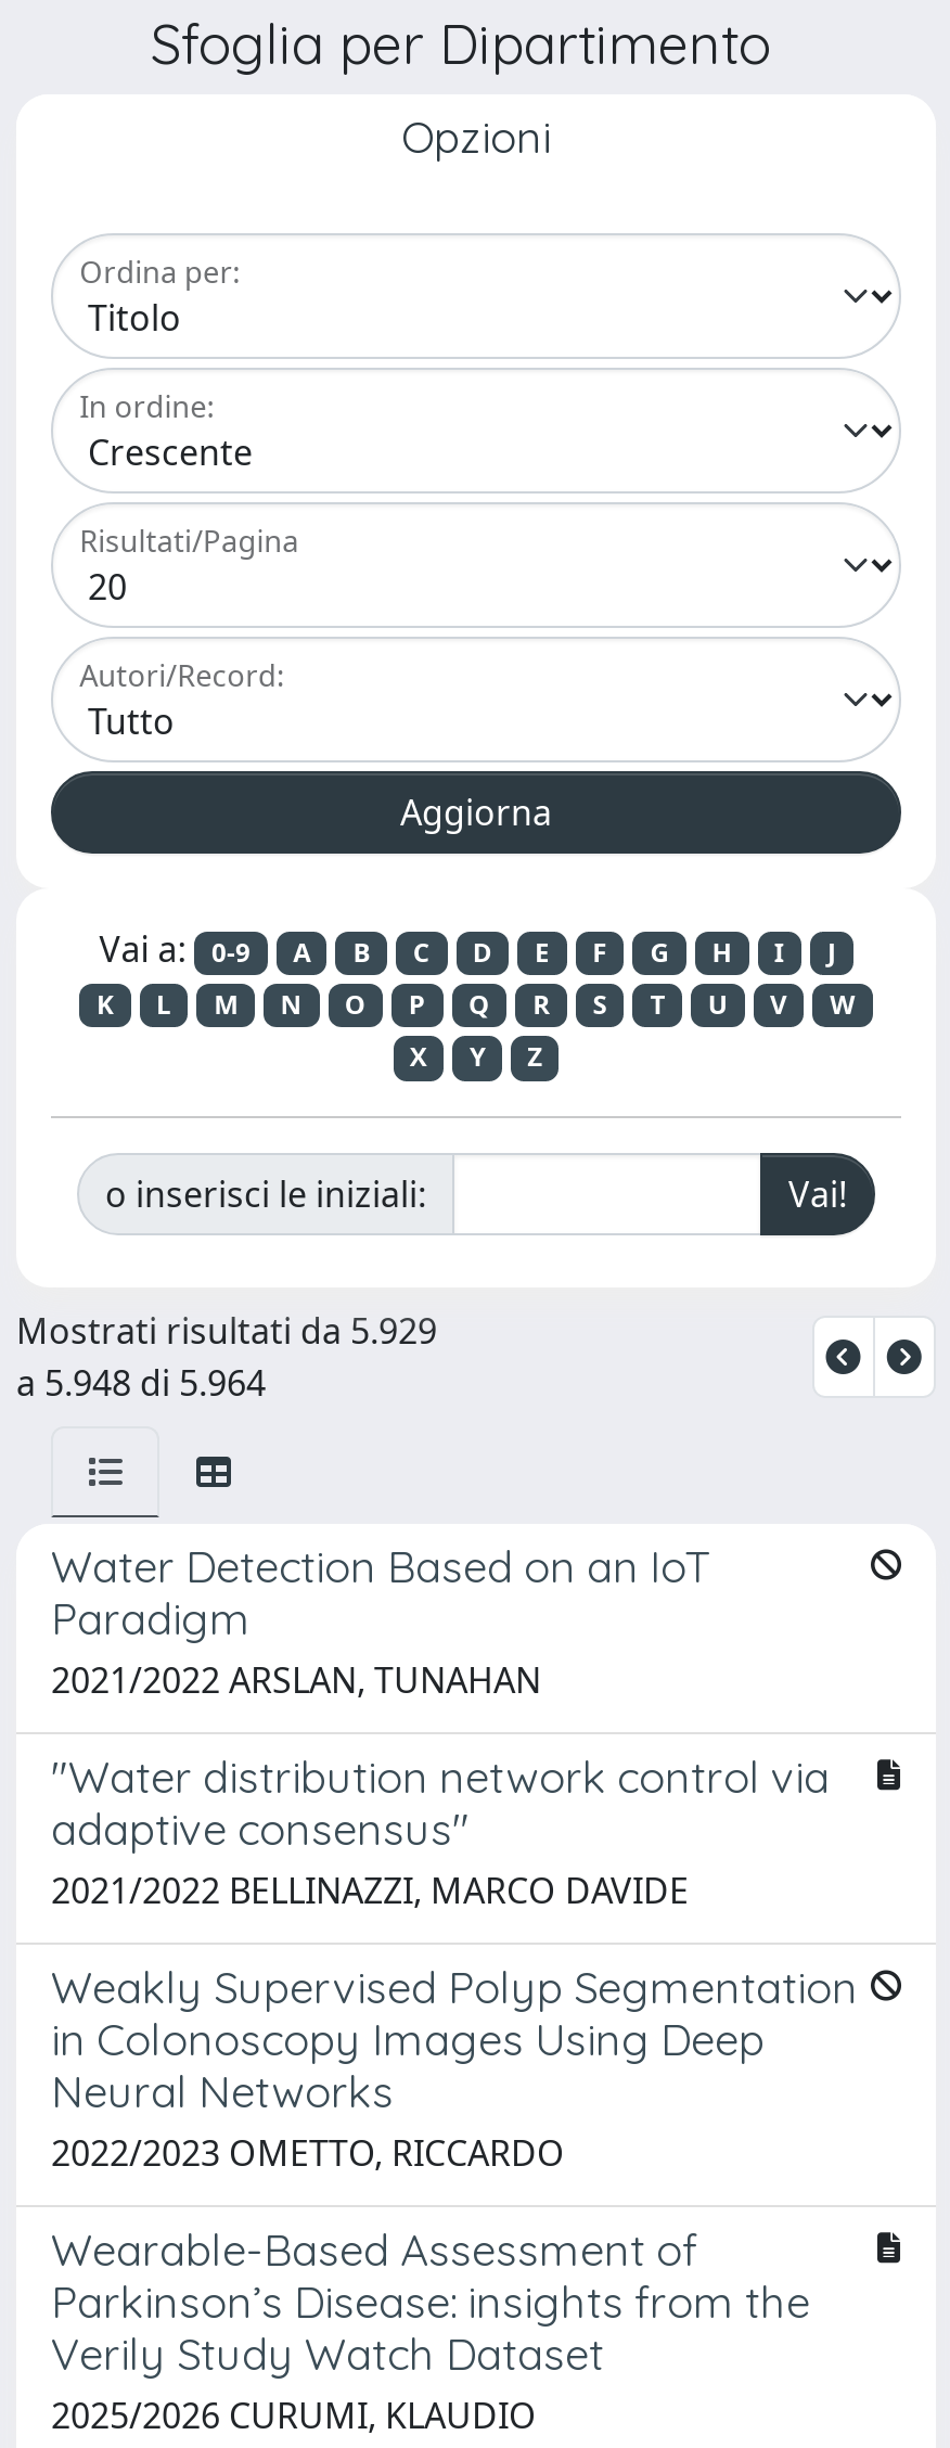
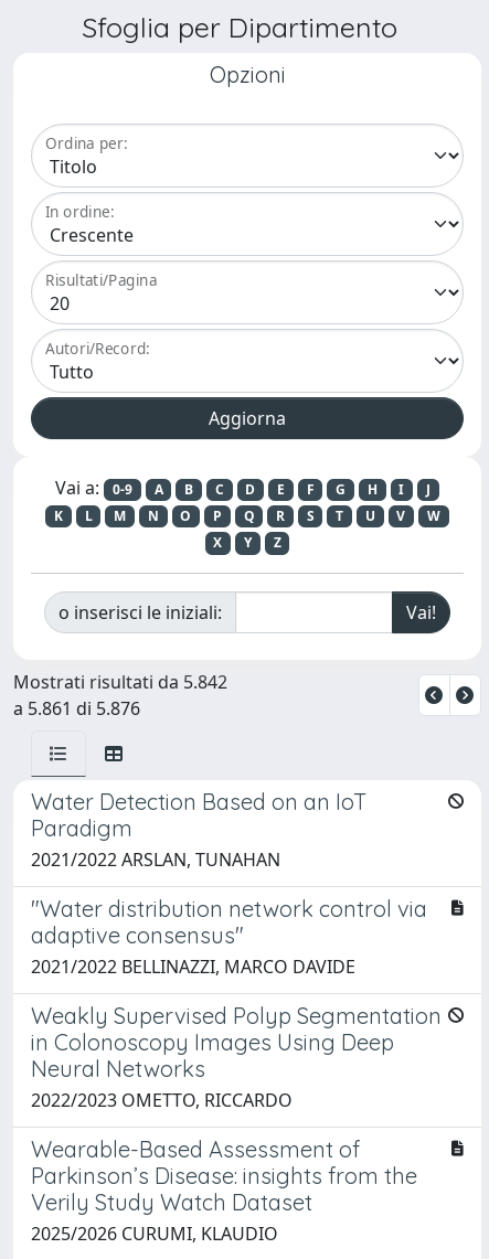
[16,1306,437,1354] Mostrati risultati da 5.929 -> [13,669,227,694] Mostrati risultati da 5.842
[16,1358,266,1406] a 5.948 di 5.964 -> [13,696,140,720] a 5.861 di 5.876

